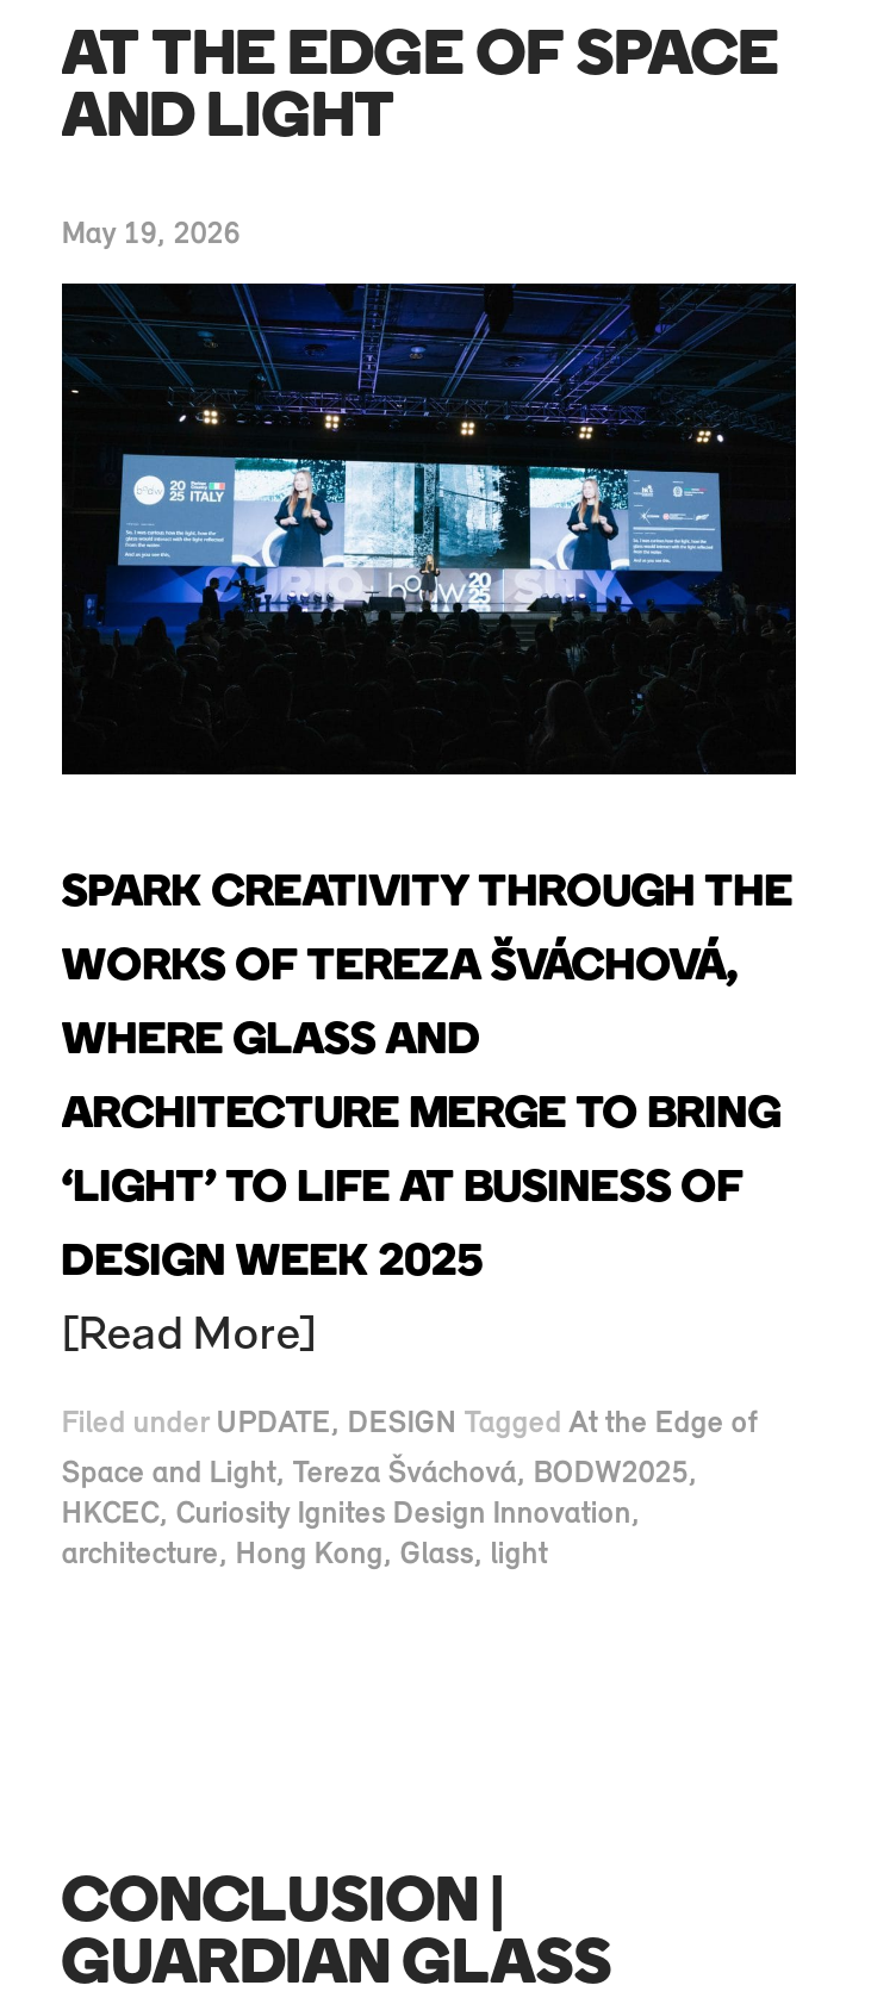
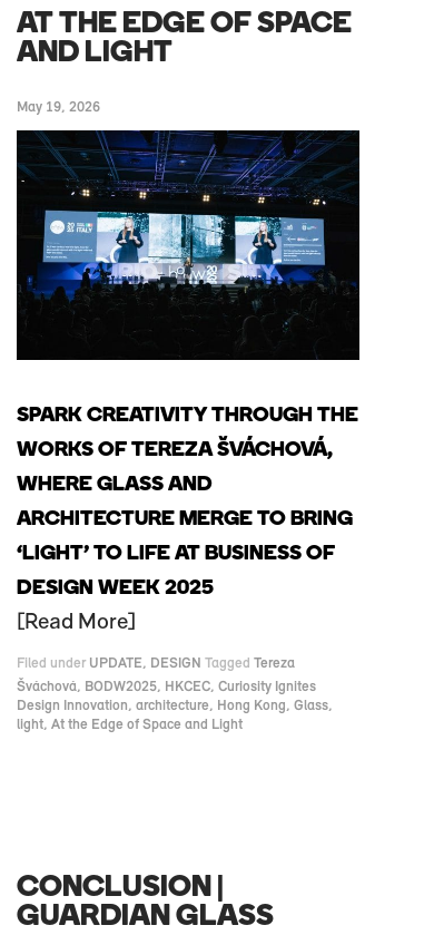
[61,1408,757,1439] Filed under UPDATE, DESIGN Tagged At the Edge of -> [16,656,295,671] Filed under UPDATE, DESIGN Tagged Tereza
[61,1458,698,1570] Space and Light, Tereza Šváchová, BODW2025, | HKCEC, Curiosity Ignites Design Innovation, | architecture, Hong Kong, Glass, light -> [16,680,333,732] Šváchová, BODW2025, HKCEC, Curiosity Ignites | Design Innovation, architecture, Hong Kong, Glass, | light, At the Edge of Space and Light

